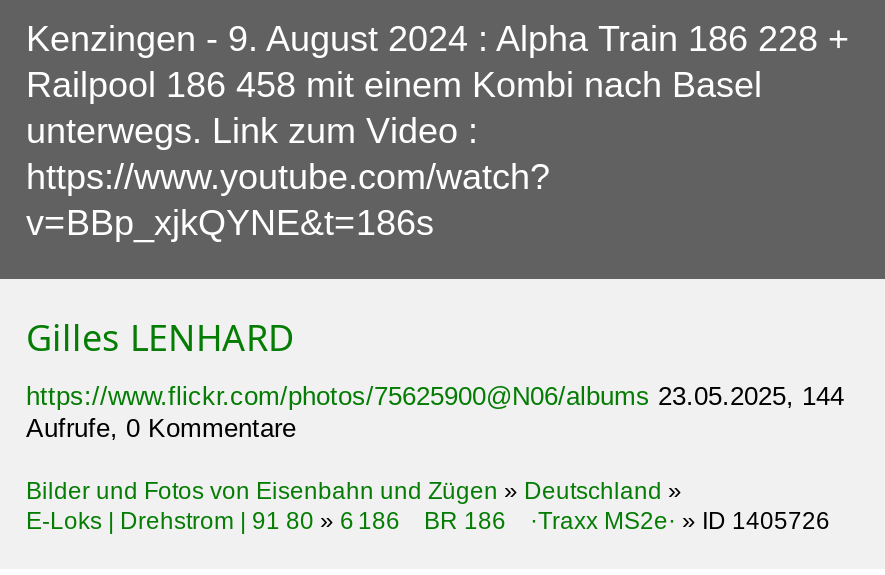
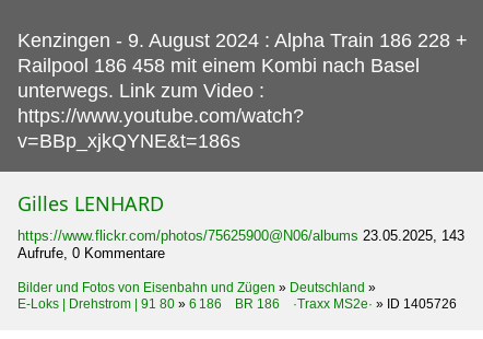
[26,382,844,412] https://www.flickr.com/photos/75625900@N06/albums 23.05.2025, 144 -> [17,227,464,244] https://www.flickr.com/photos/75625900@N06/albums 23.05.2025, 143

